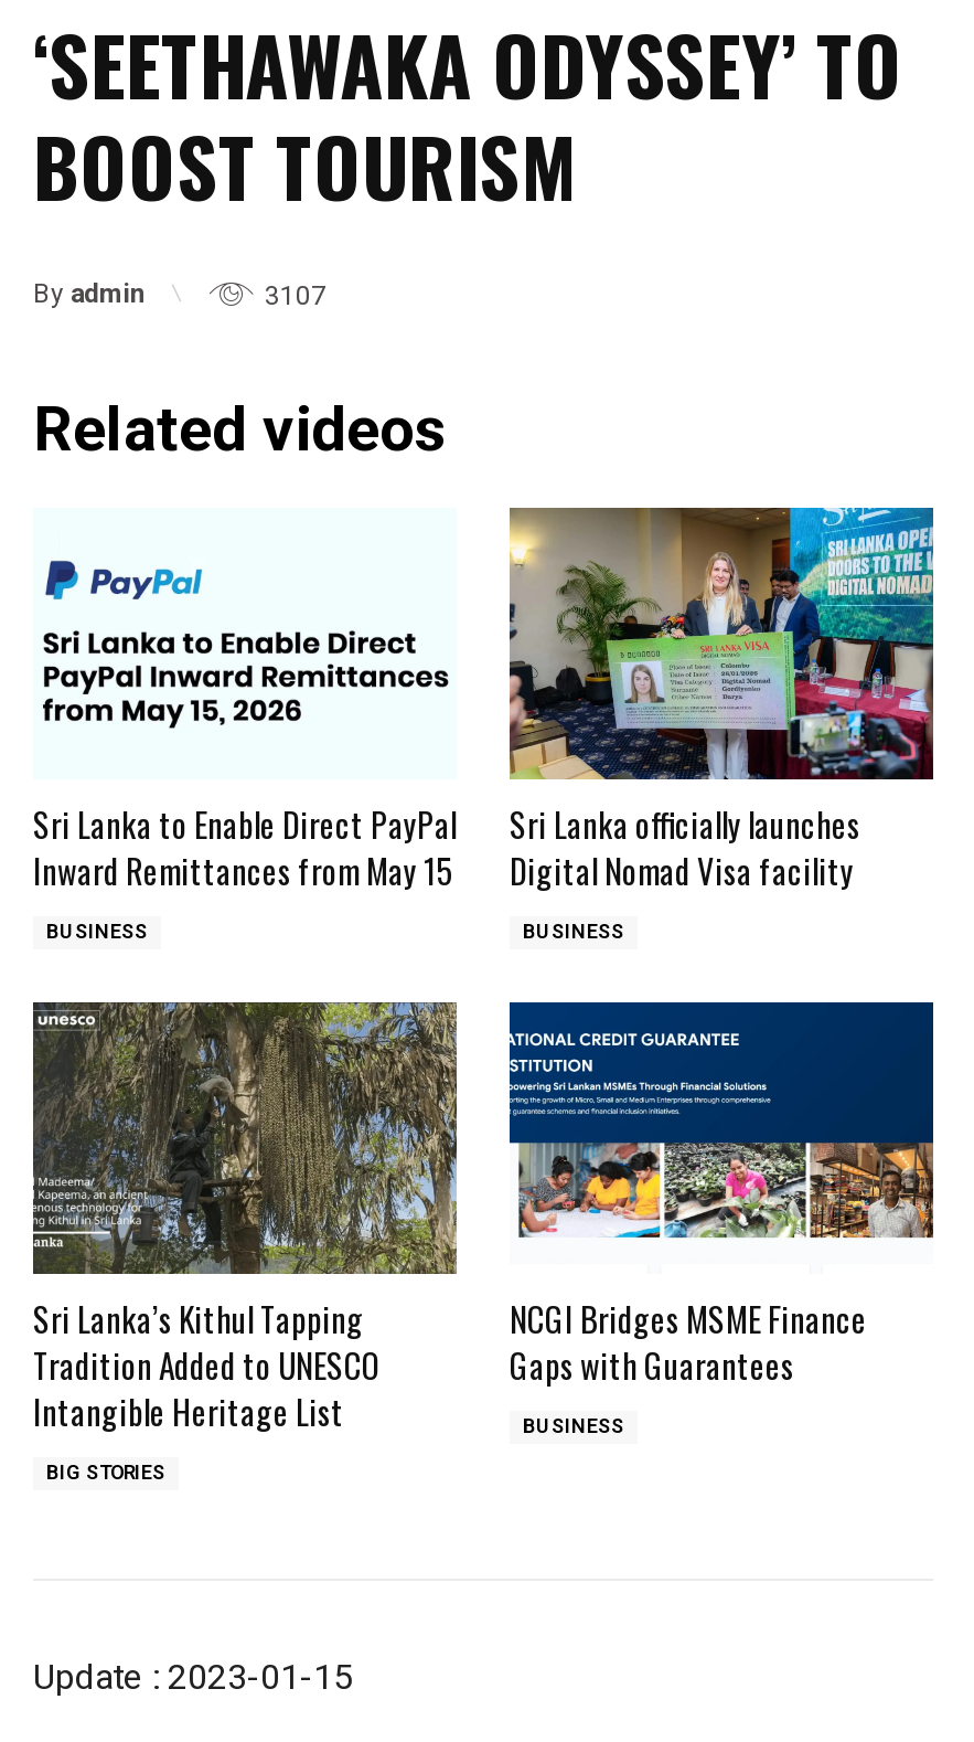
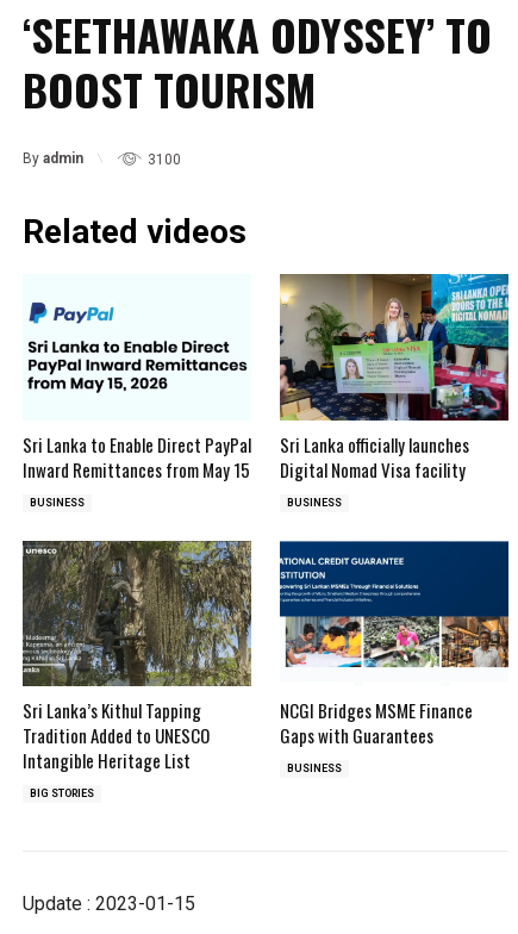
[265,280,327,311] 3107 -> [148,151,181,168] 3100

